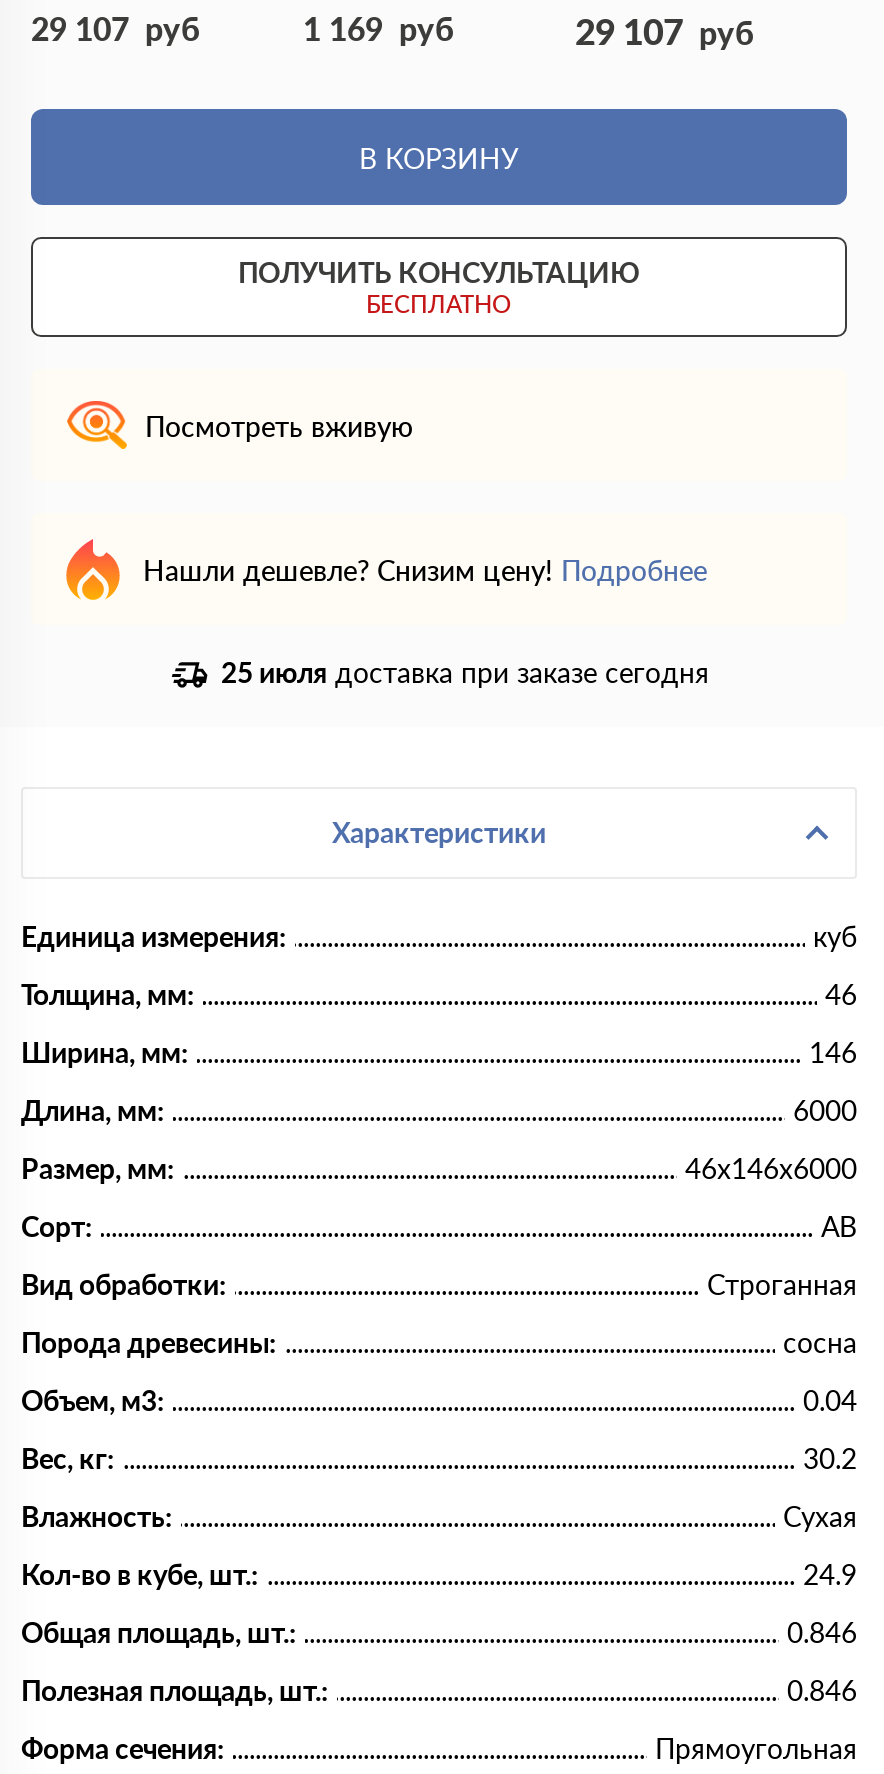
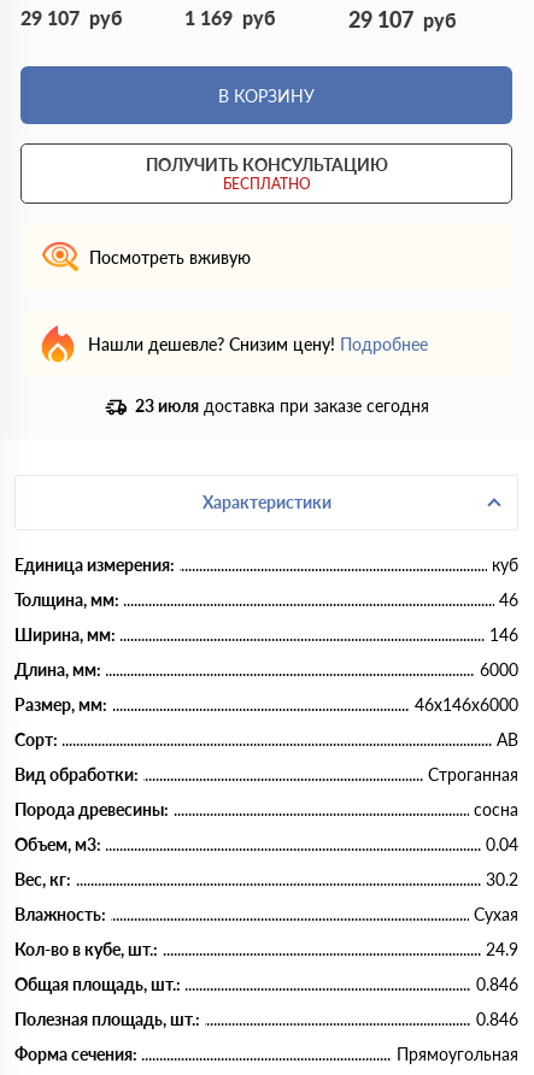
[221,655,709,689] 25 июля доставка при заказе сегодня -> [135,395,429,416] 23 июля доставка при заказе сегодня

